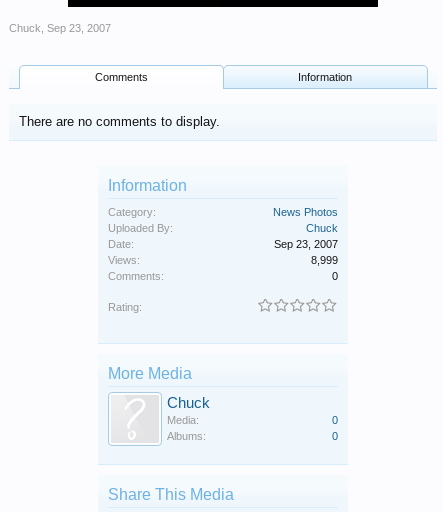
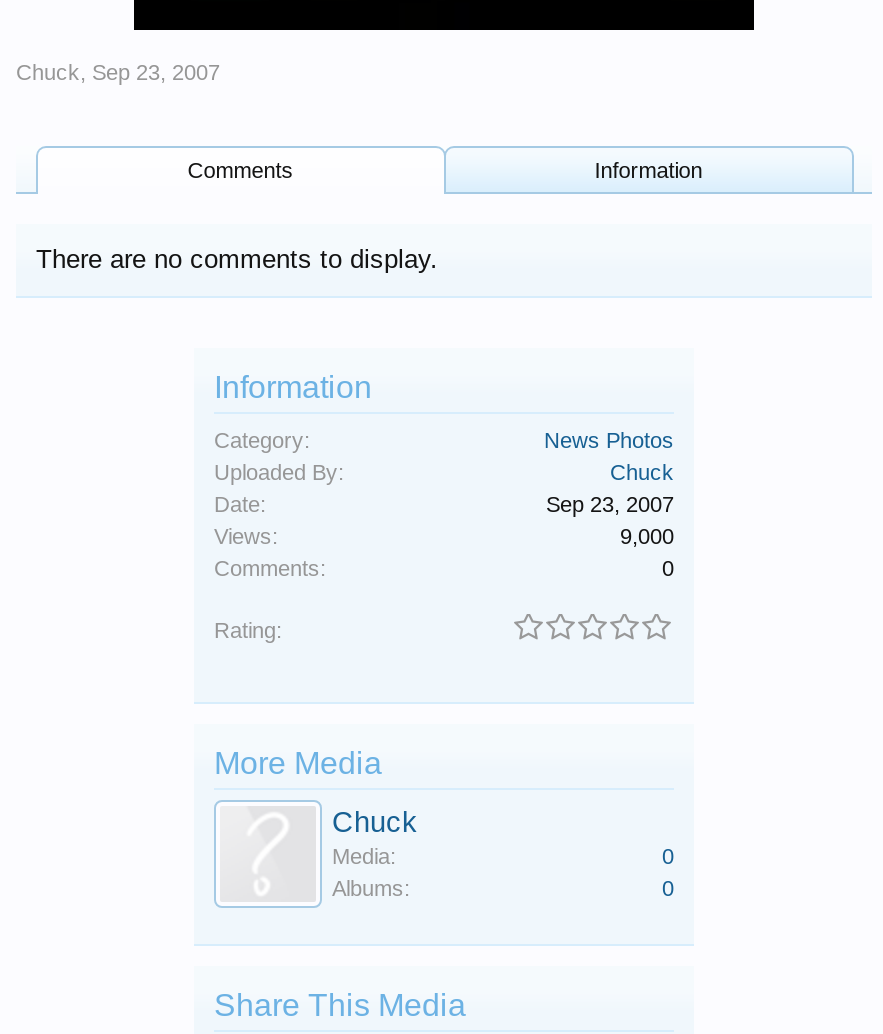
[311,254,338,266] 8,999 -> [620,524,674,548] 9,000

